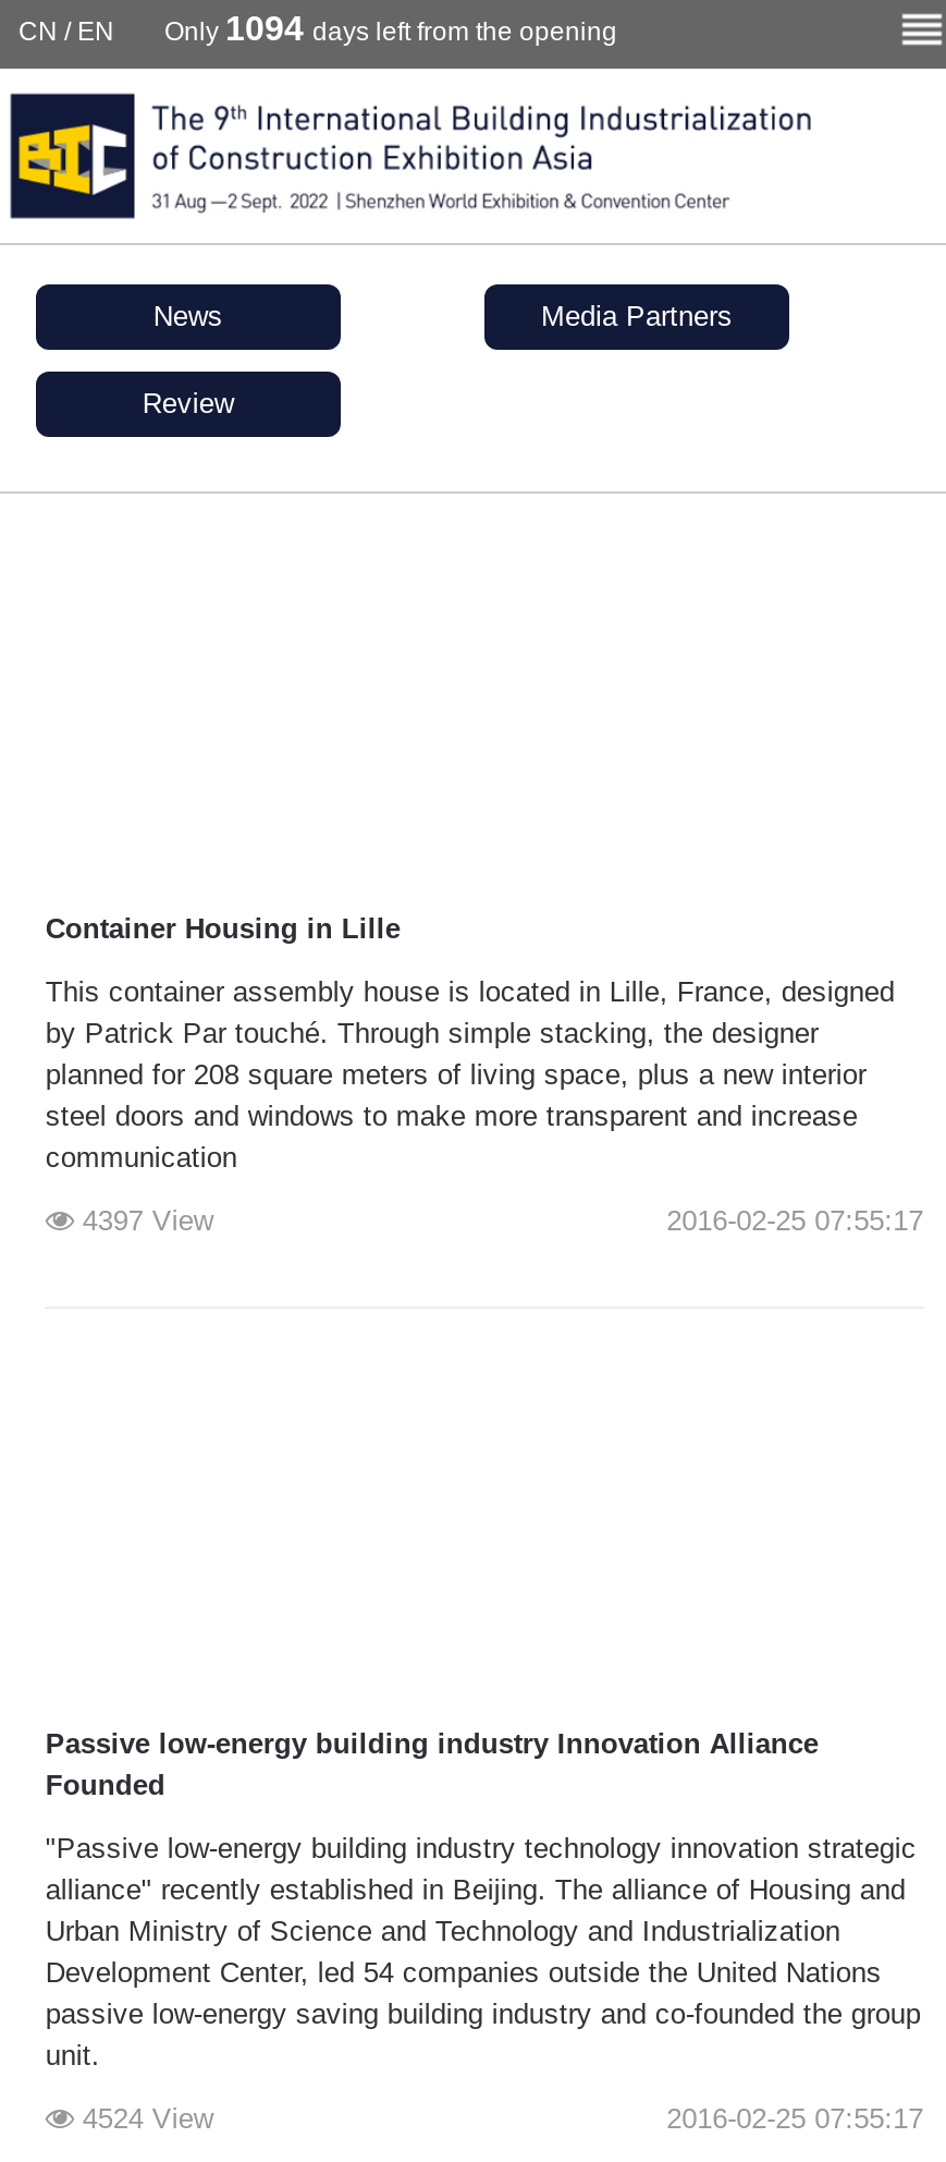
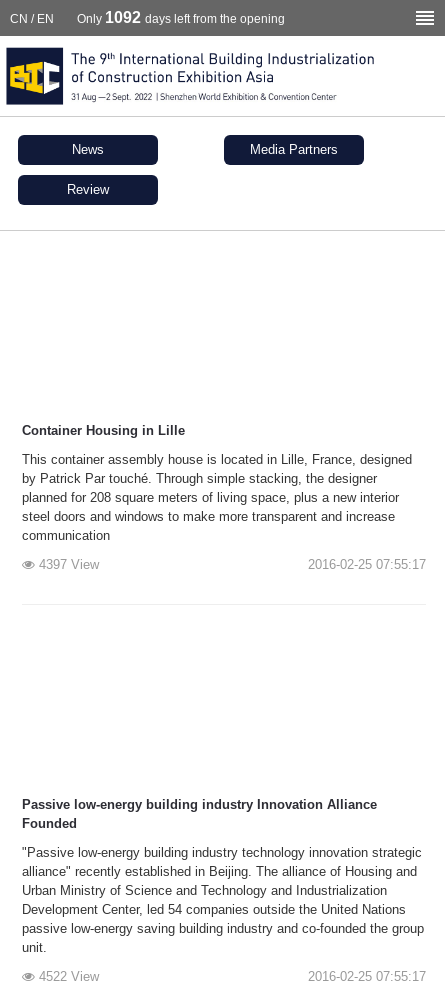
[164,10,617,47] Only 1094 days left from the opening -> [77,9,285,26] Only 1092 days left from the opening
[74,2102,213,2135] 4524 View -> [35,969,99,984] 4522 View

